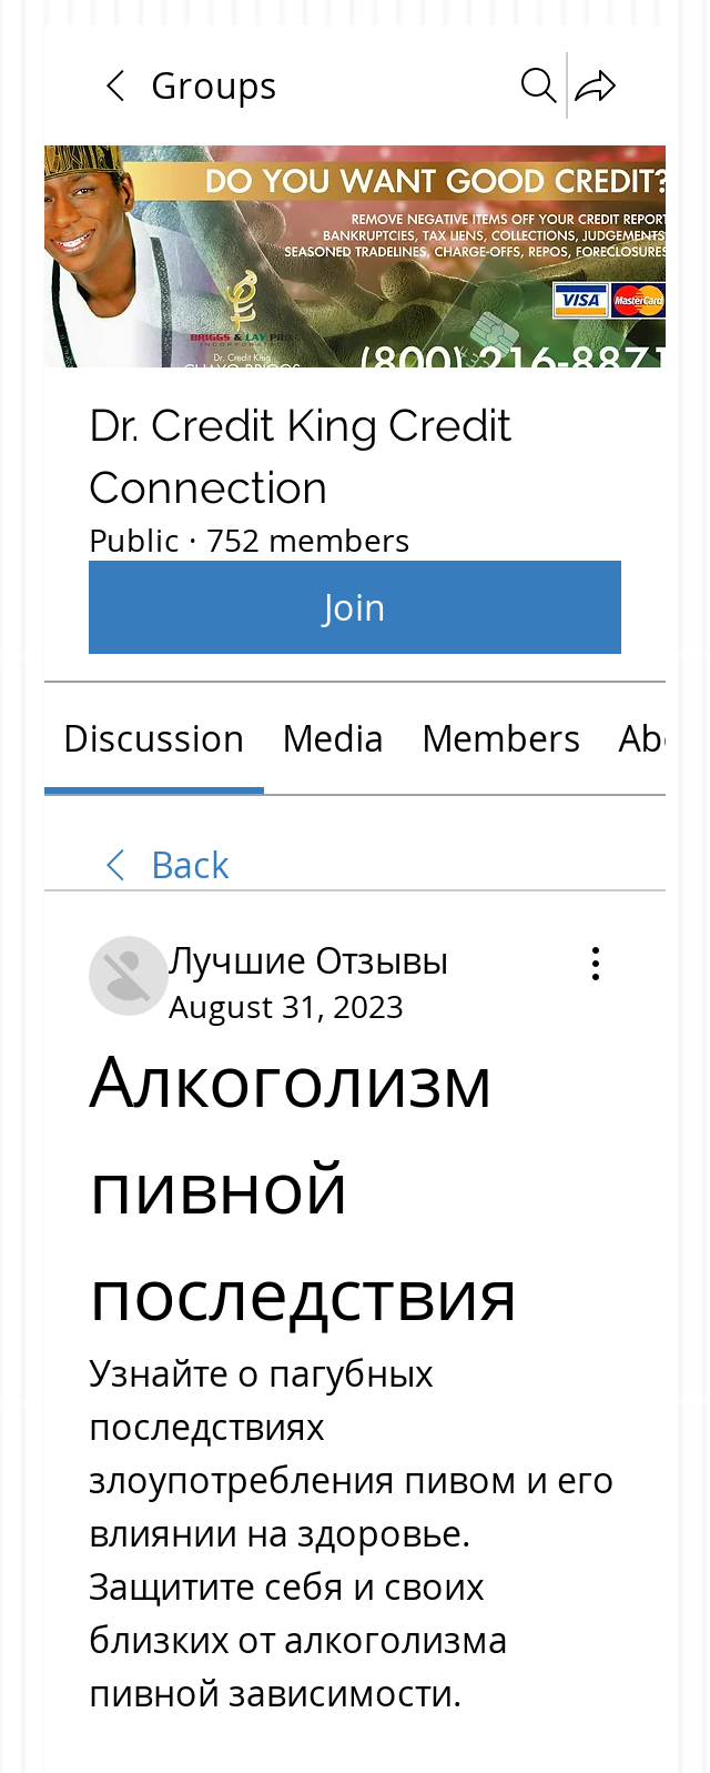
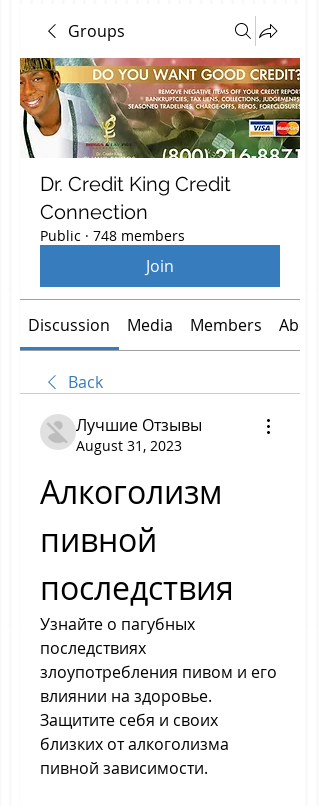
[89,518,410,561] Public · 752 members -> [40,226,185,245] Public · 748 members

